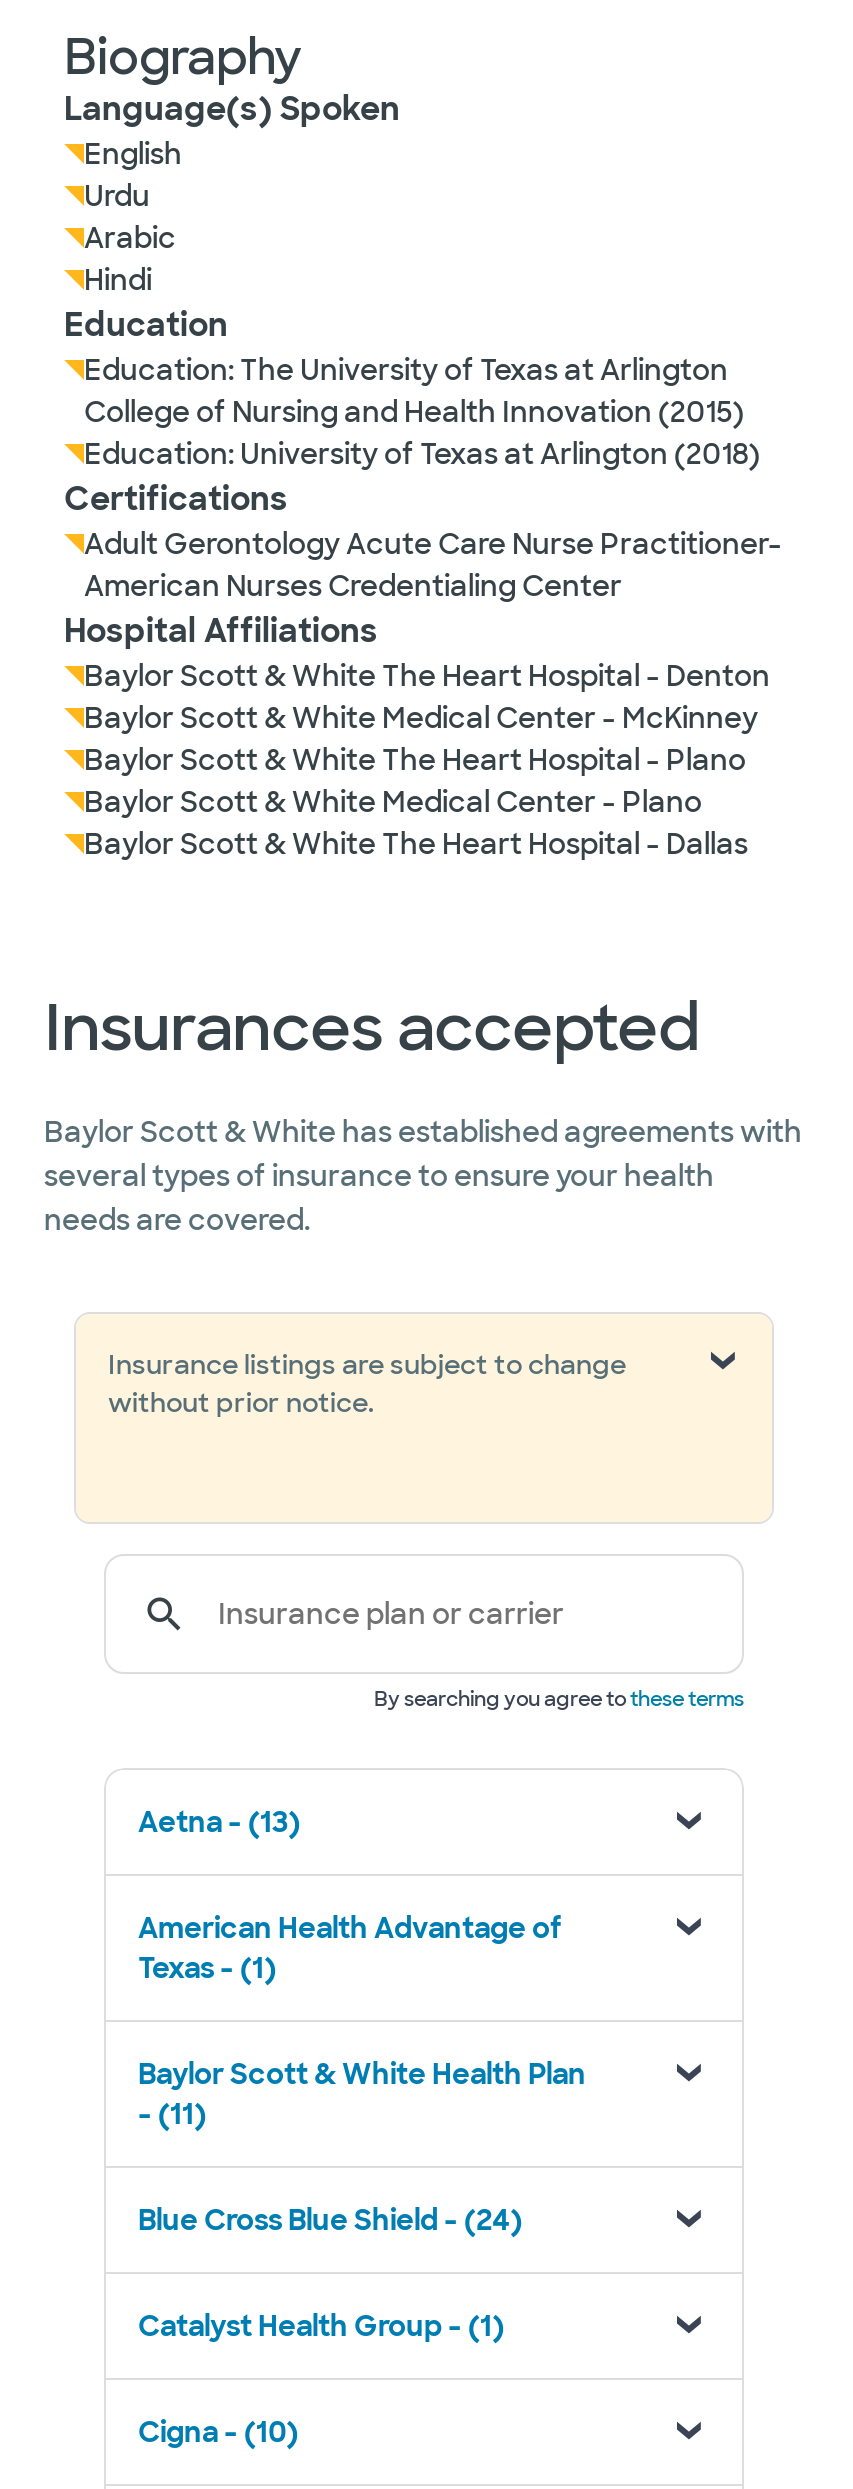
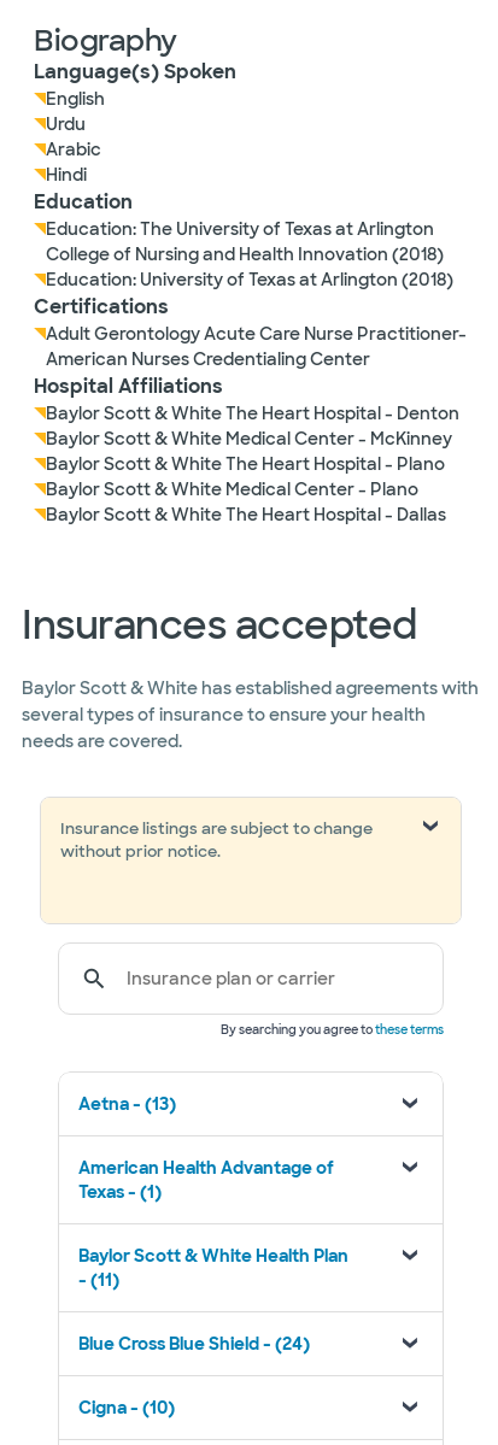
[84,394,744,430] College of Nursing and Health Innovation (2015) -> [46,243,444,265] College of Nursing and Health Innovation (2018)
[138,2308,504,2344] Catalyst Health Group - (1) -> none

